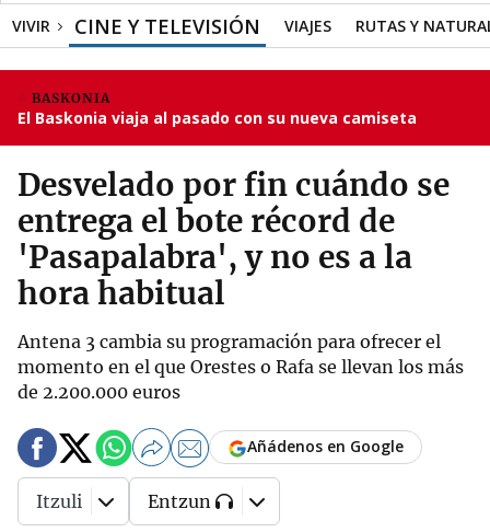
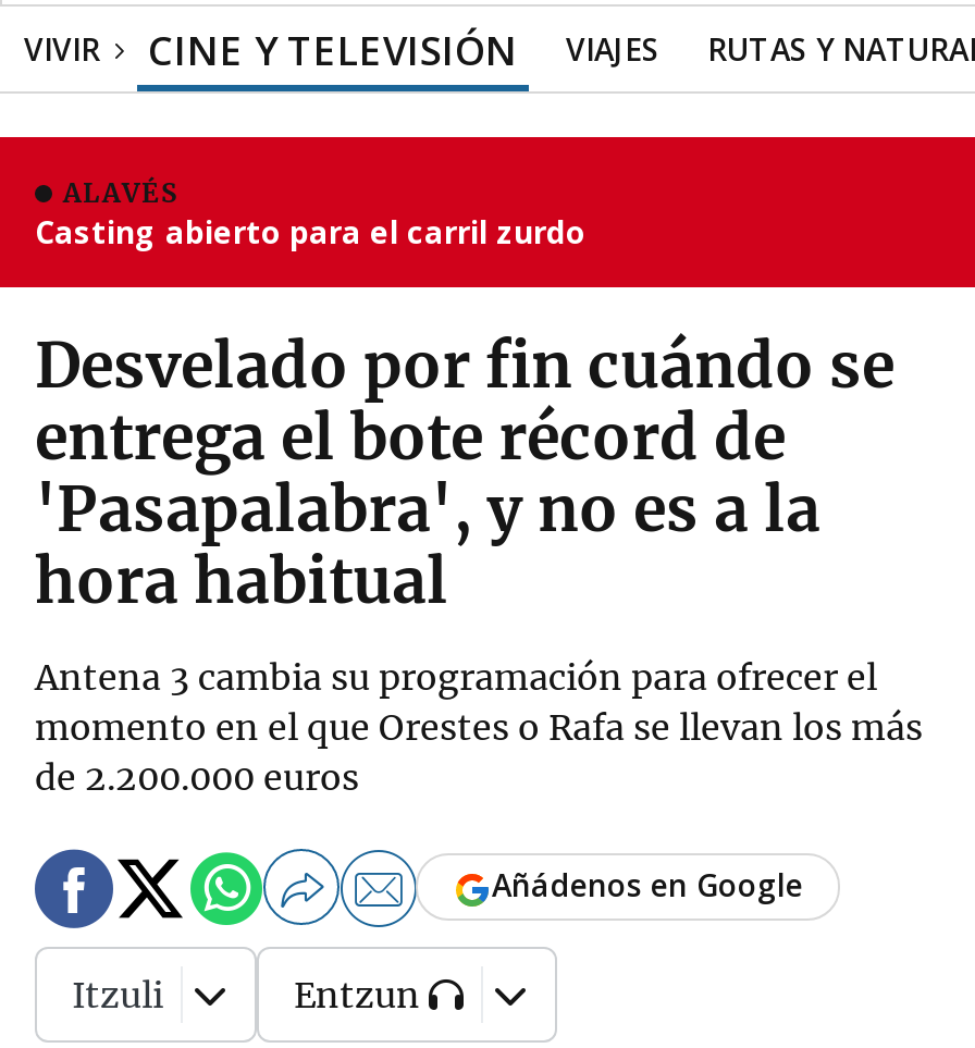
[17,90,417,128] BASKONIA | El Baskonia viaja al pasado con su nueva camiseta -> [35,176,585,252] ALAVÉS | Casting abierto para el carril zurdo

